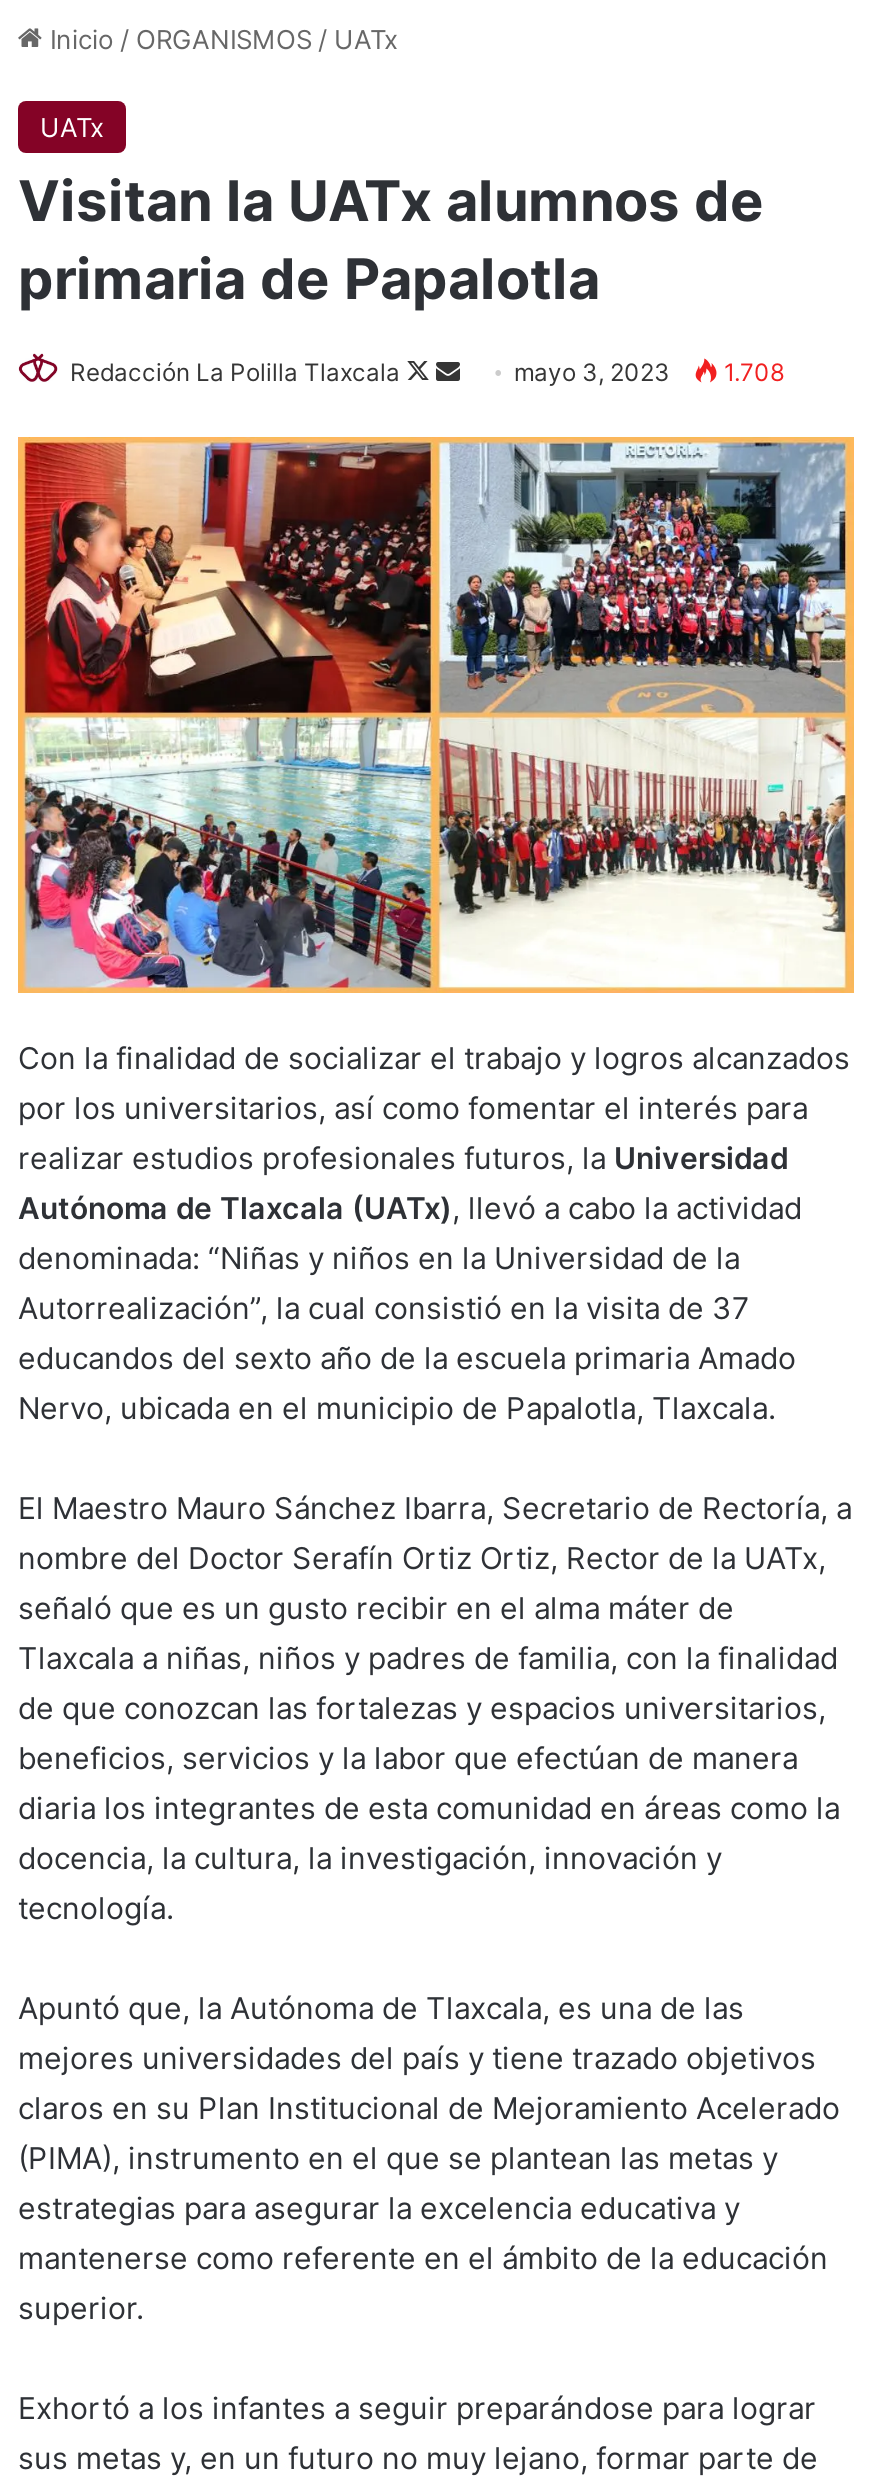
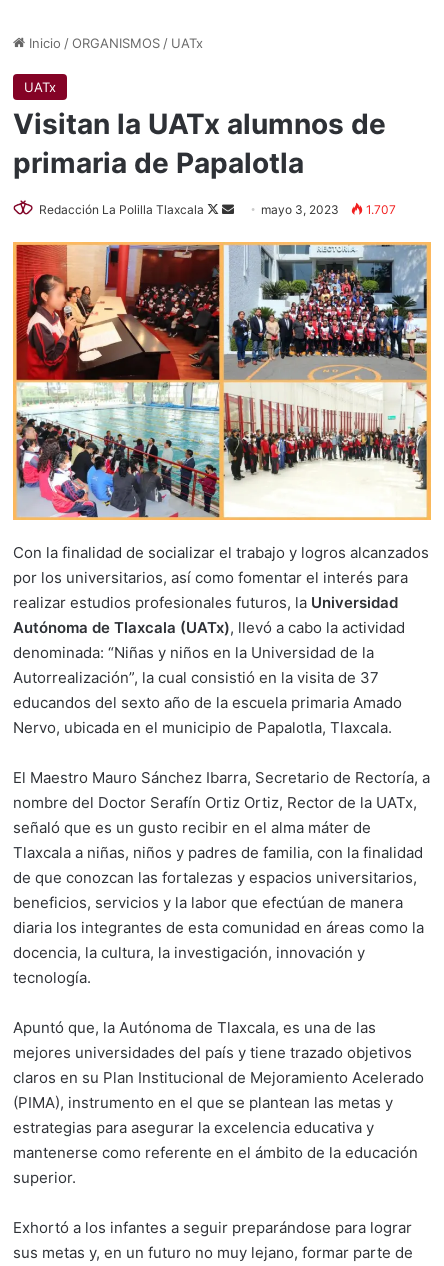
[718,356,784,386] 1.708 -> [363,201,396,216] 1.707

